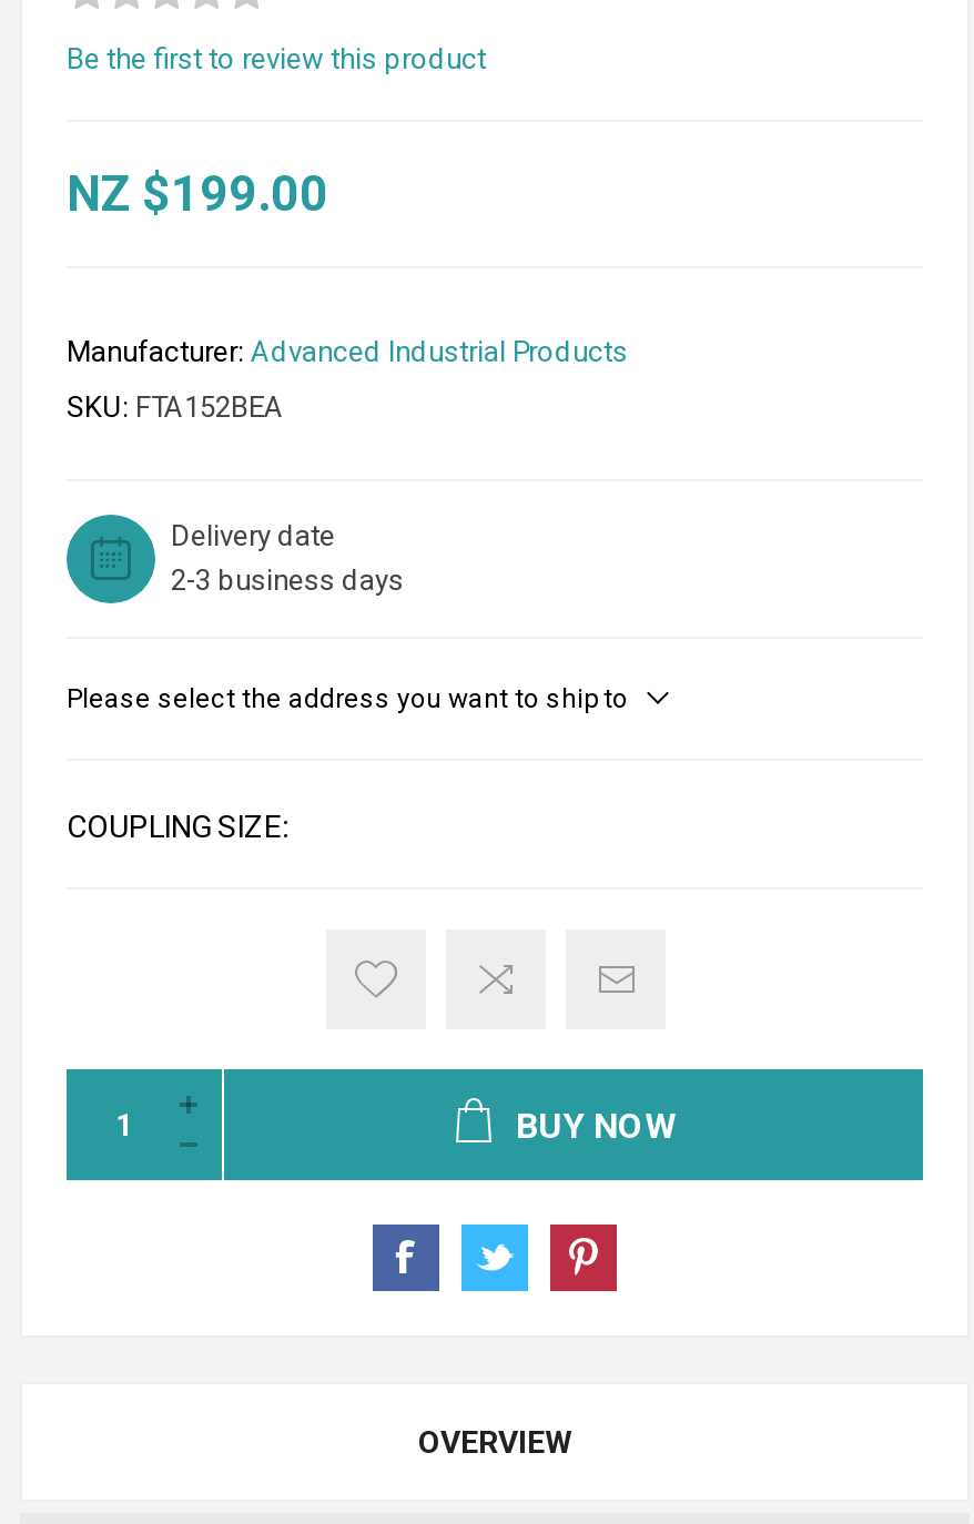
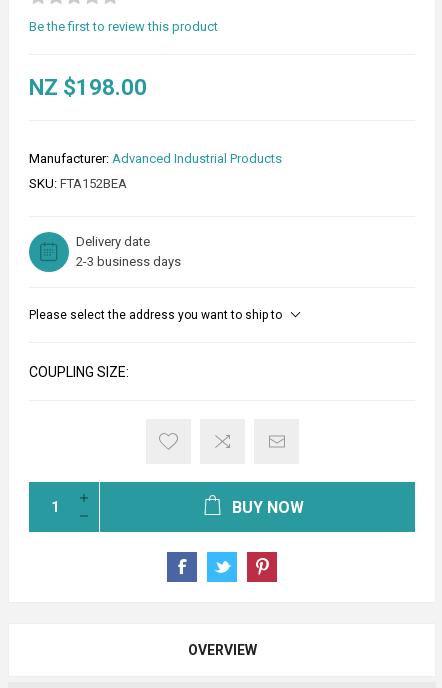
[67,166,328,222] NZ $199.00 -> [29,75,147,100] NZ $198.00

